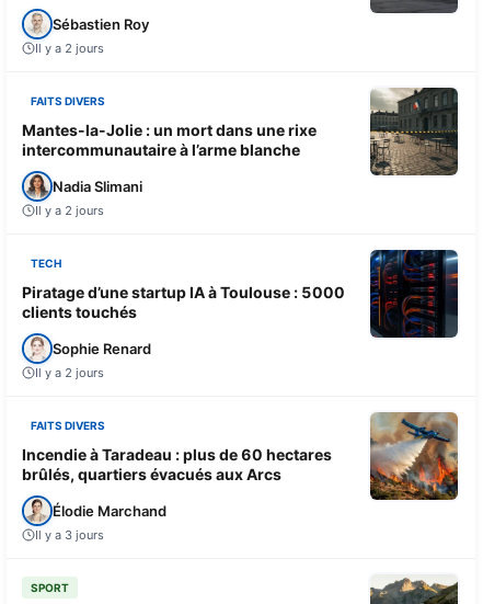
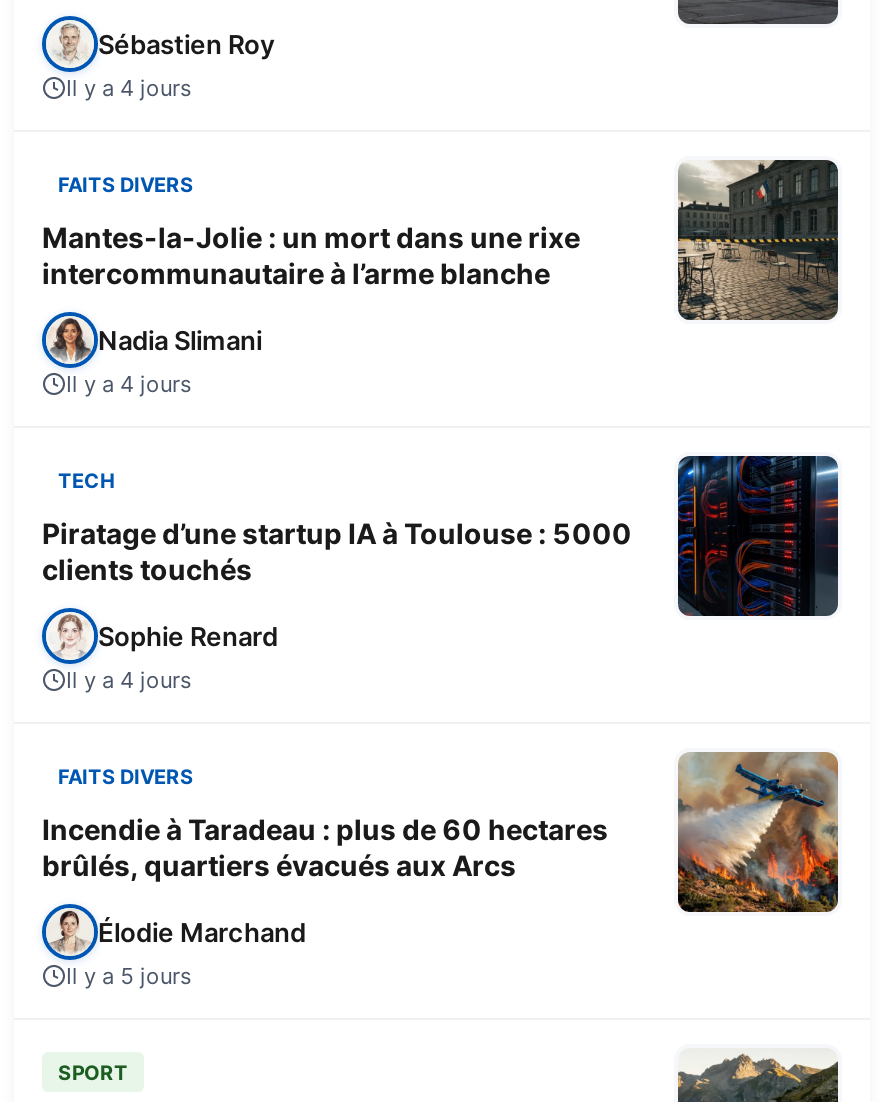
[35,40,104,55] Il y a 2 jours -> [66,73,192,101] Il y a 4 jours
[35,202,104,218] Il y a 2 jours -> [66,369,192,397] Il y a 4 jours
[35,365,104,380] Il y a 2 jours -> [66,665,192,693] Il y a 4 jours
[35,527,104,542] Il y a 3 jours -> [66,961,192,989] Il y a 5 jours

